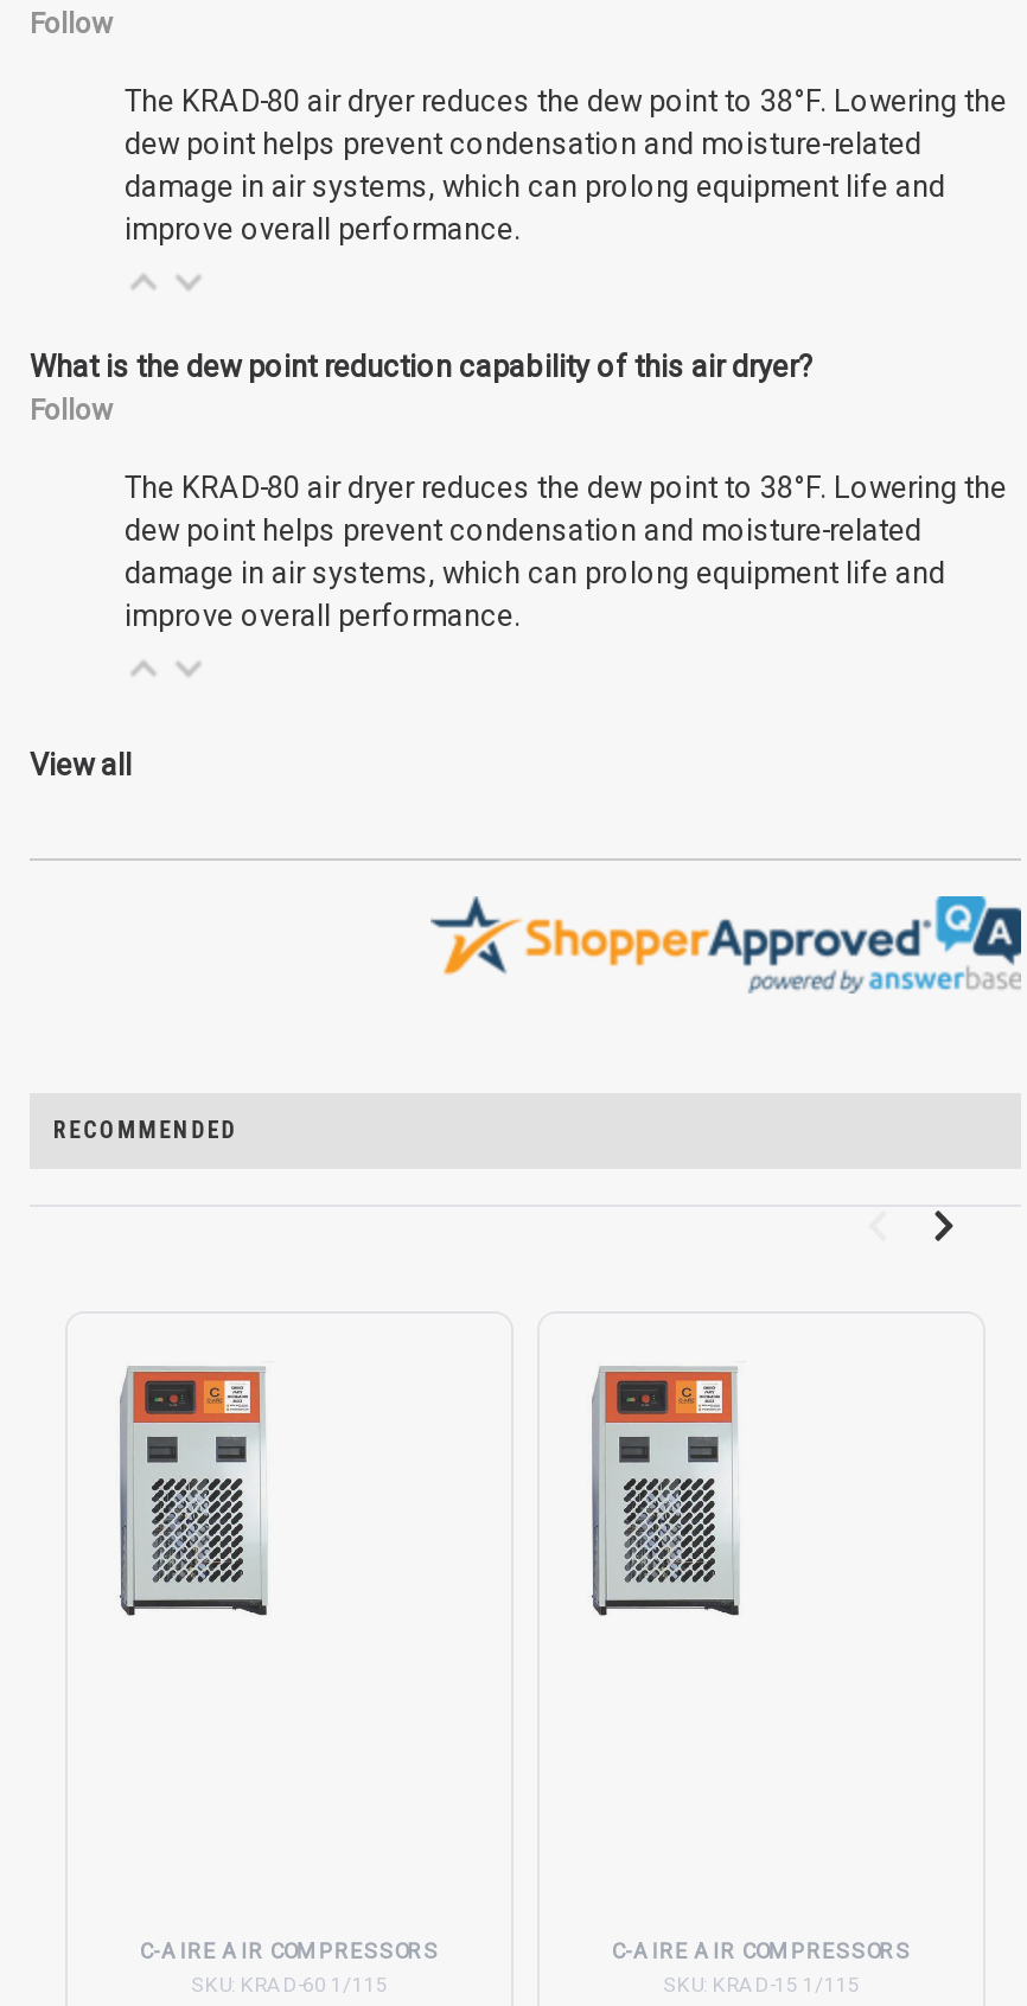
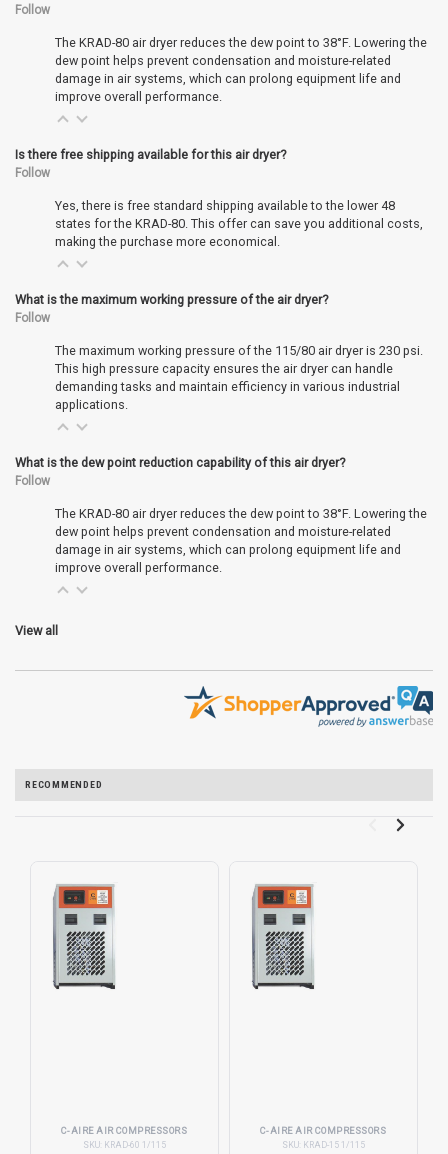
none -> [15,147,423,249] Is there free shipping available for this air dryer? | Follow | Yes, there is free standard shipping available to the lower 48 | states for the KRAD-80. This offer can save you additional costs, | making the purchase more economical.
none -> [15,292,423,412] What is the maximum working pressure of the air dryer? | Follow | The maximum working pressure of the 115/80 air dryer is 230 psi. | This high pressure capacity ensures the air dryer can handle | demanding tasks and maintain efficiency in various industrial | applications.

